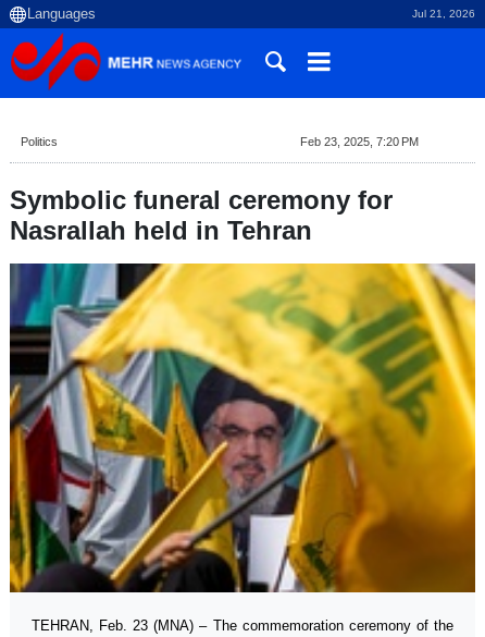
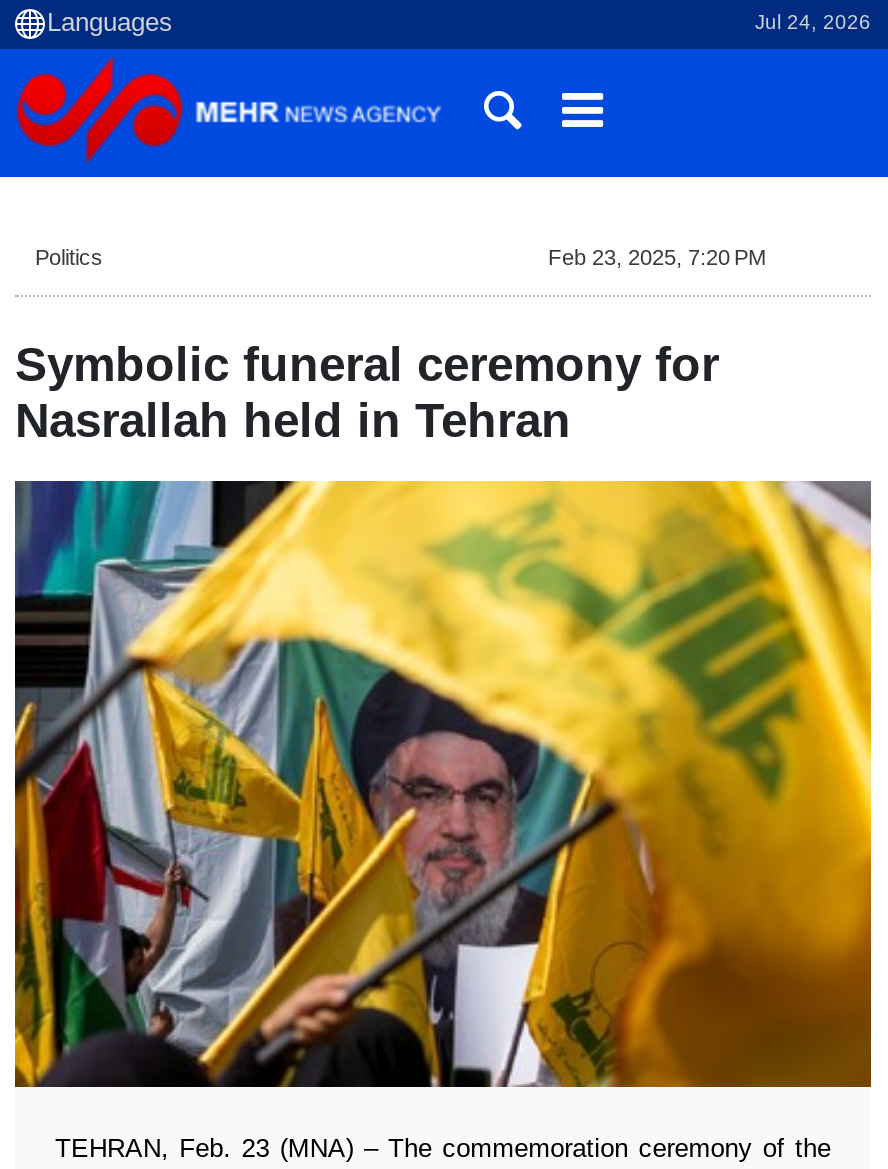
[412,8,475,20] Jul 21, 2026 -> [755,11,871,33] Jul 24, 2026

